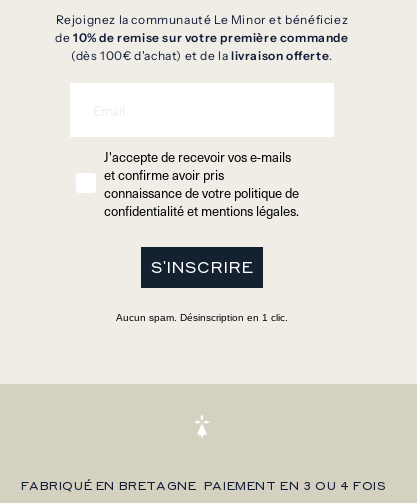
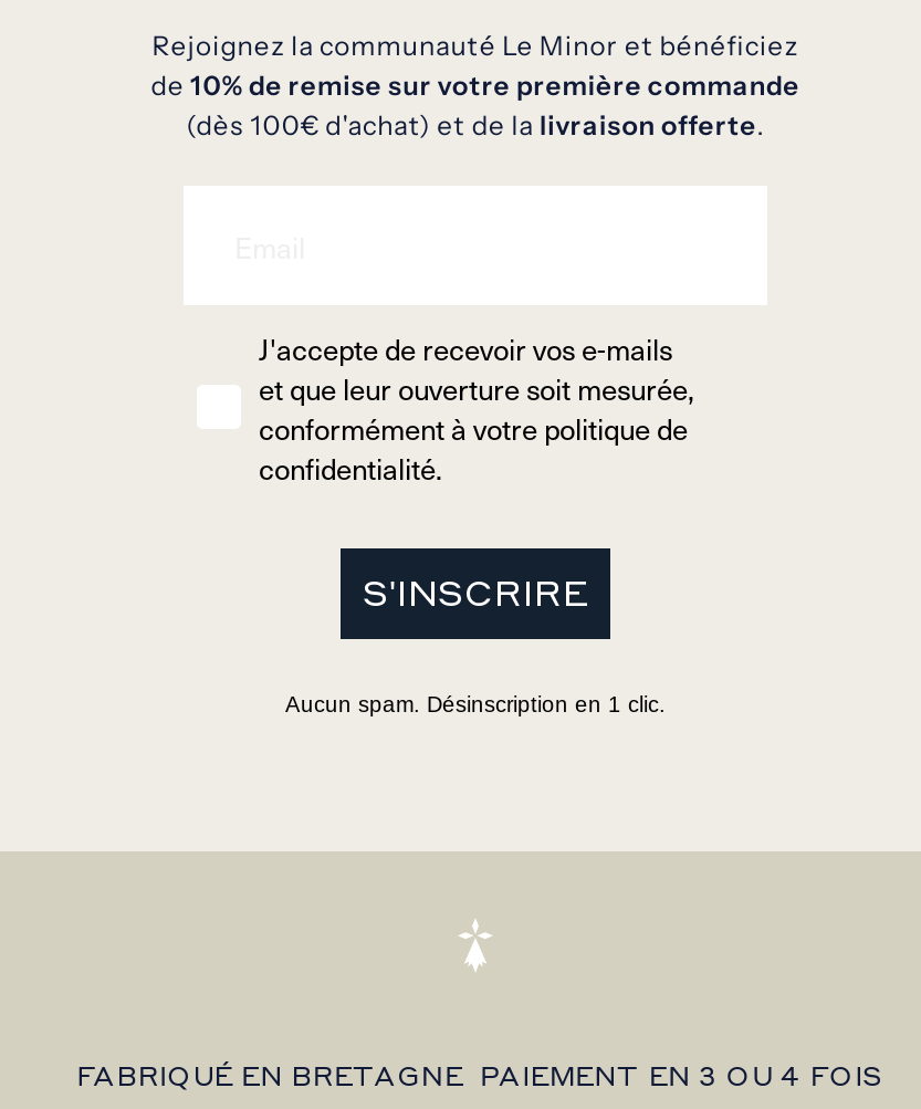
[104,166,299,220] et confirme avoir pris | connaissance de votre politique de | confidentialité et mentions légales. -> [259,368,694,488] et que leur ouverture soit mesurée, | conformément à votre politique de | confidentialité.

